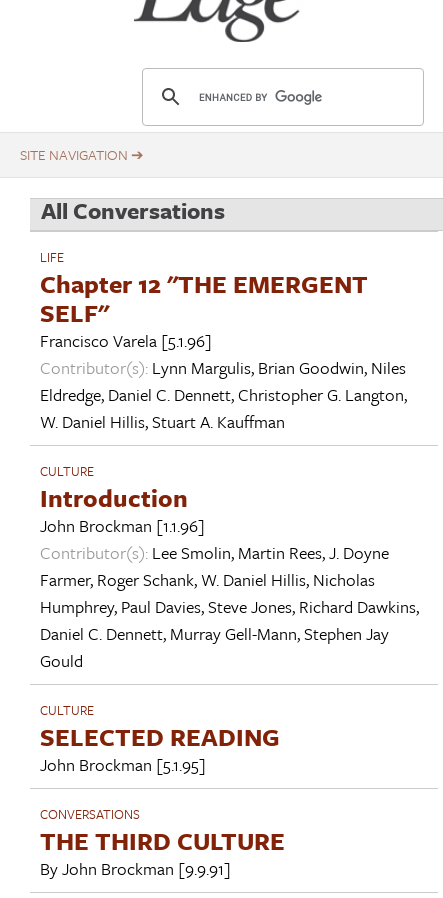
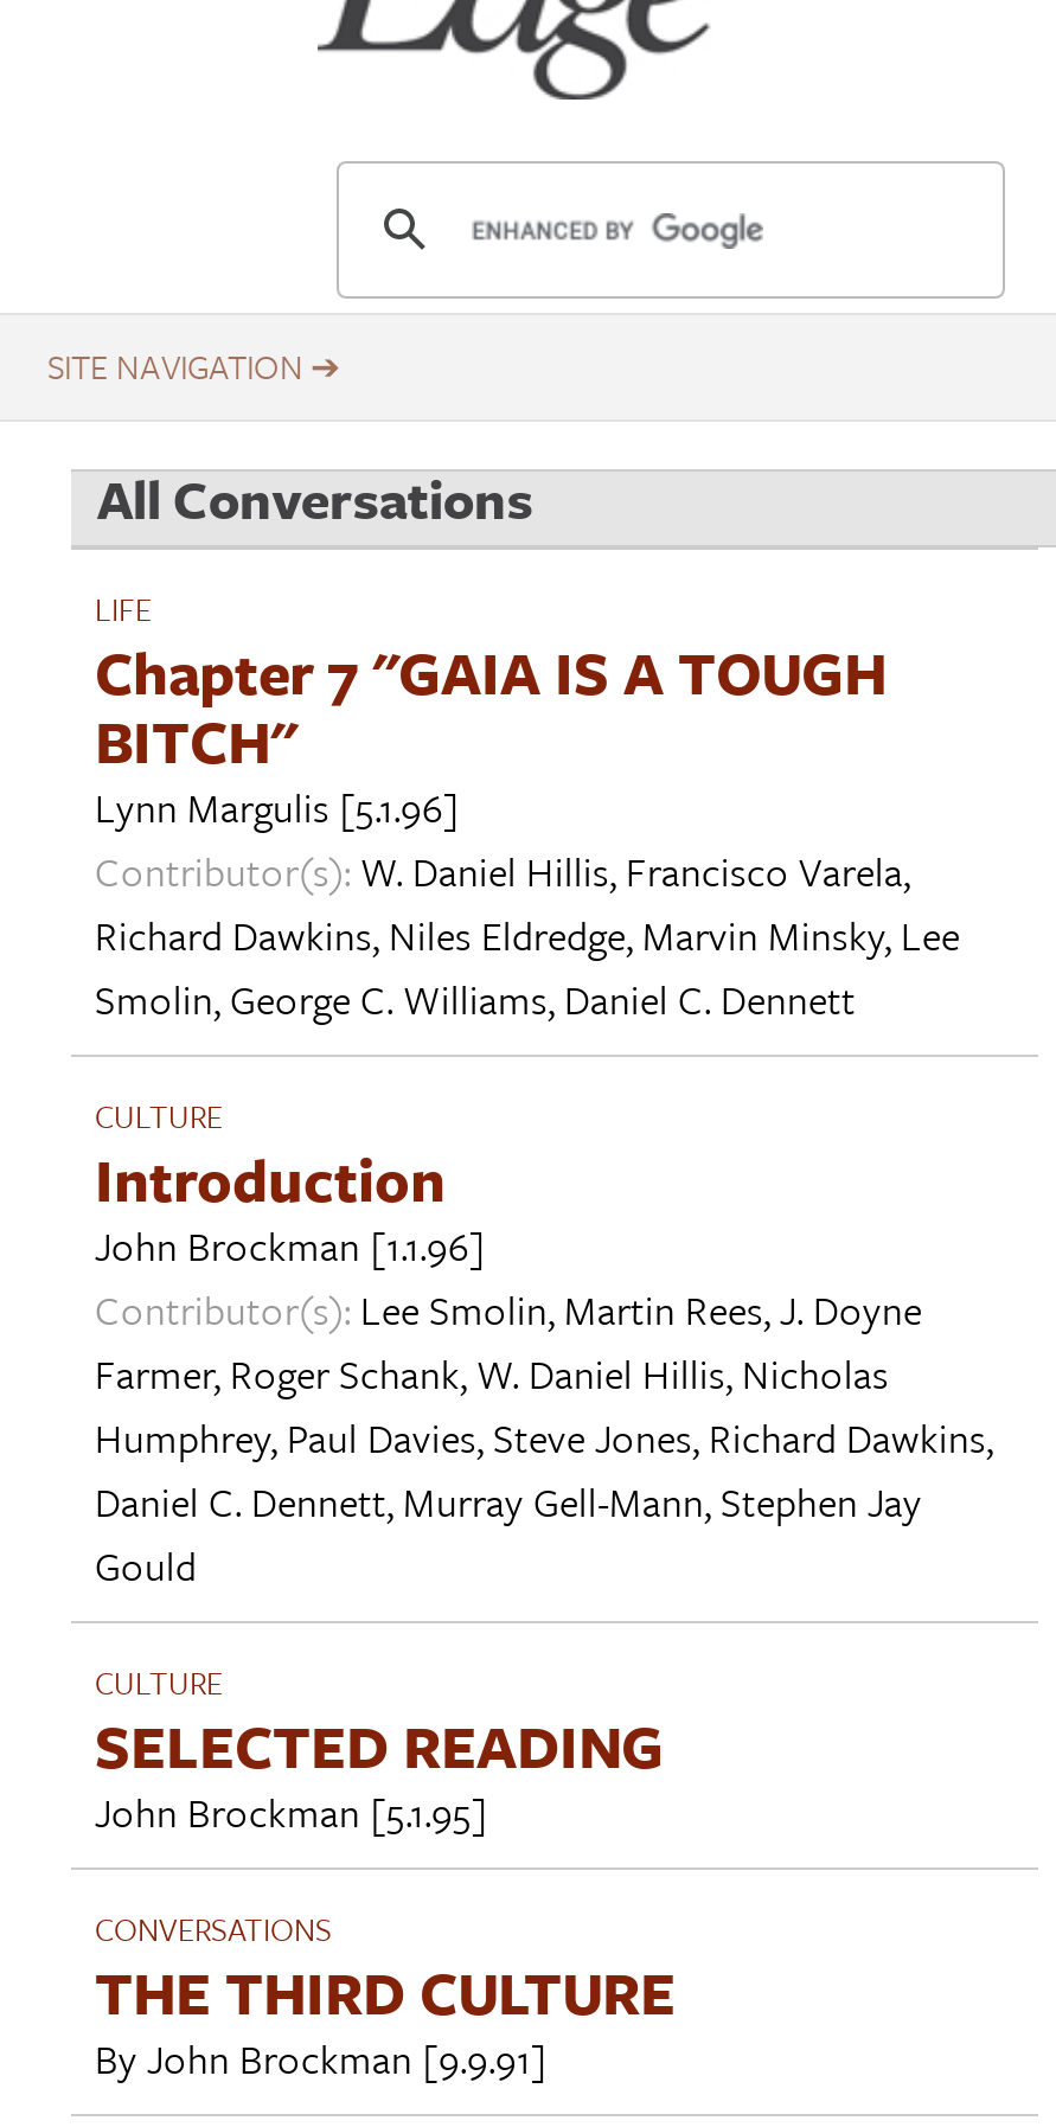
[40,266,407,434] Chapter 12 "THE EMERGENT | SELF" | Francisco Varela [5.1.96] | Contributor(s): Lynn Margulis, Brian Goodwin, Niles | Eldredge, Daniel C. Dennett, Christopher G. Langton, | W. Daniel Hillis, Stuart A. Kauffman -> [95,630,960,1028] Chapter 7 "GAIA IS A TOUGH | BITCH" | Lynn Margulis [5.1.96] | Contributor(s): W. Daniel Hillis, Francisco Varela, | Richard Dawkins, Niles Eldredge, Marvin Minsky, Lee | Smolin, George C. Williams, Daniel C. Dennett

